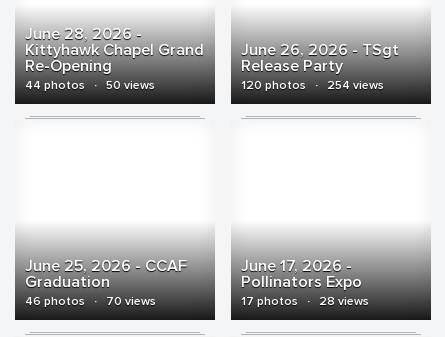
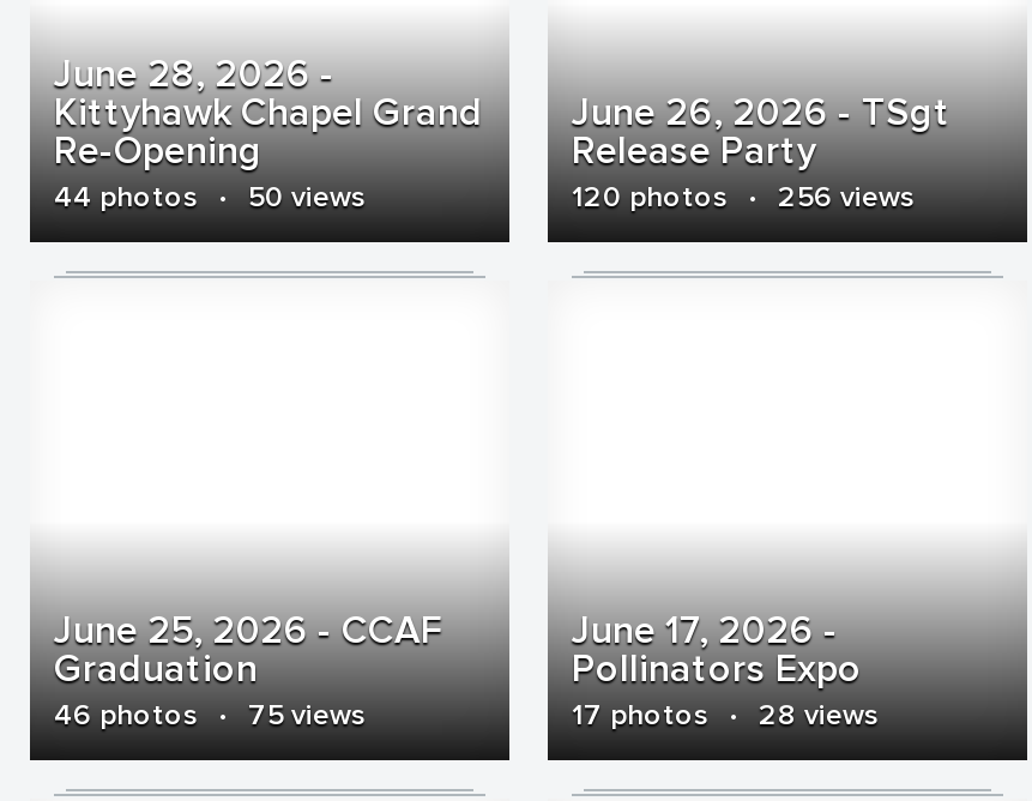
[241,78,384,93] 120 photos · 254 views -> [572,180,915,216] 120 photos · 256 views
[25,294,156,309] 46 photos · 70 views -> [54,698,366,734] 46 photos · 75 views

